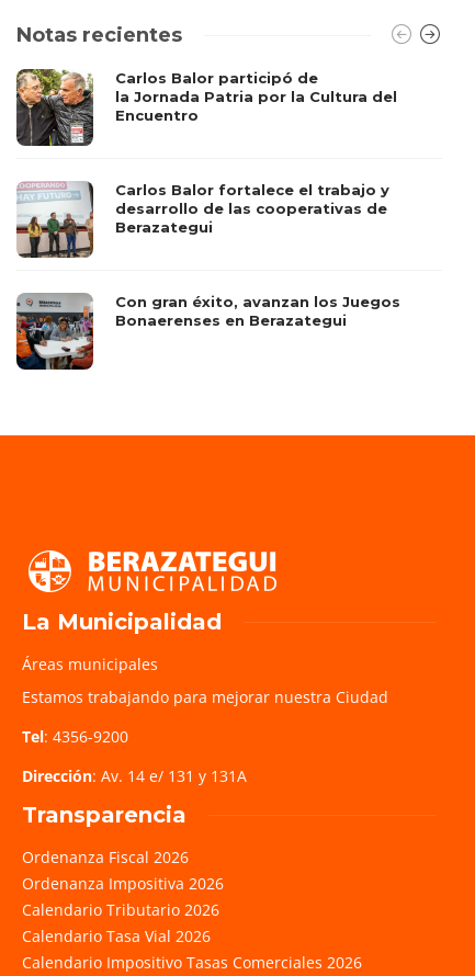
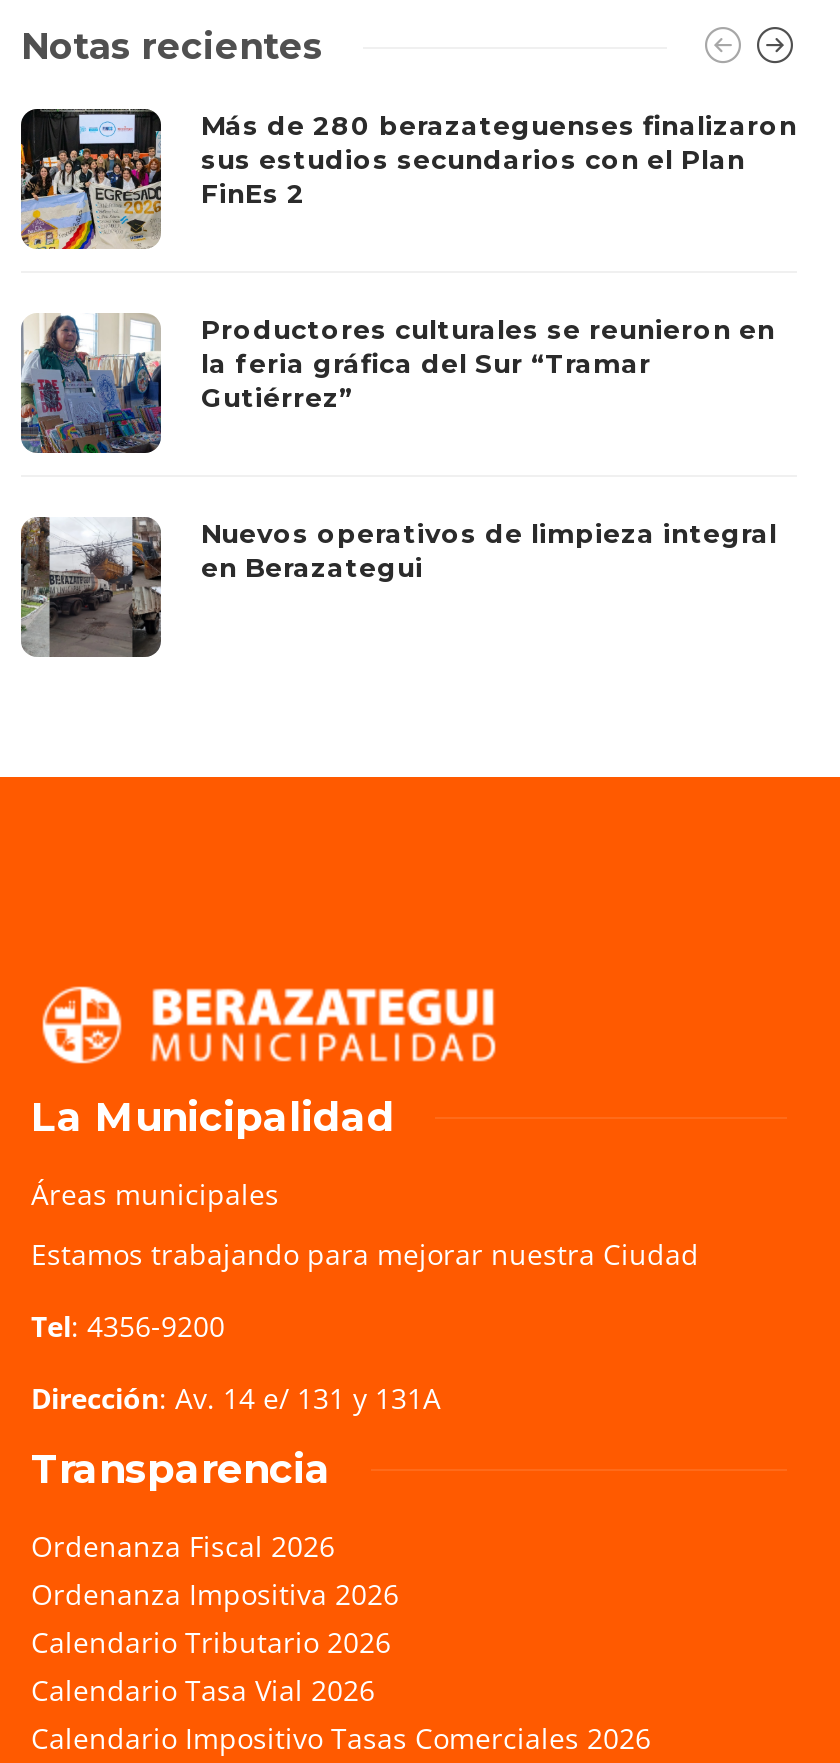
[15,69,397,147] [image] | Carlos Balor participó de | la Jornada Patria por la Cultura del | Encuentro -> [19,107,797,251] [image] | Más de 280 berazateguenses finalizaron | sus estudios secundarios con el Plan | FinEs 2
[18,181,389,259] [image] | Carlos Balor fortalece el trabajo y | desarrollo de las cooperativas de | Berazategui -> [21,312,775,455] [image] | Productores culturales se reunieron en | la feria gráfica del Sur “Tramar | Gutiérrez”
[15,292,400,371] [image] | Con gran éxito, avanzan los Juegos | Bonaerenses en Berazategui -> [19,516,777,659] [image] | Nuevos operativos de limpieza integral | en Berazategui

